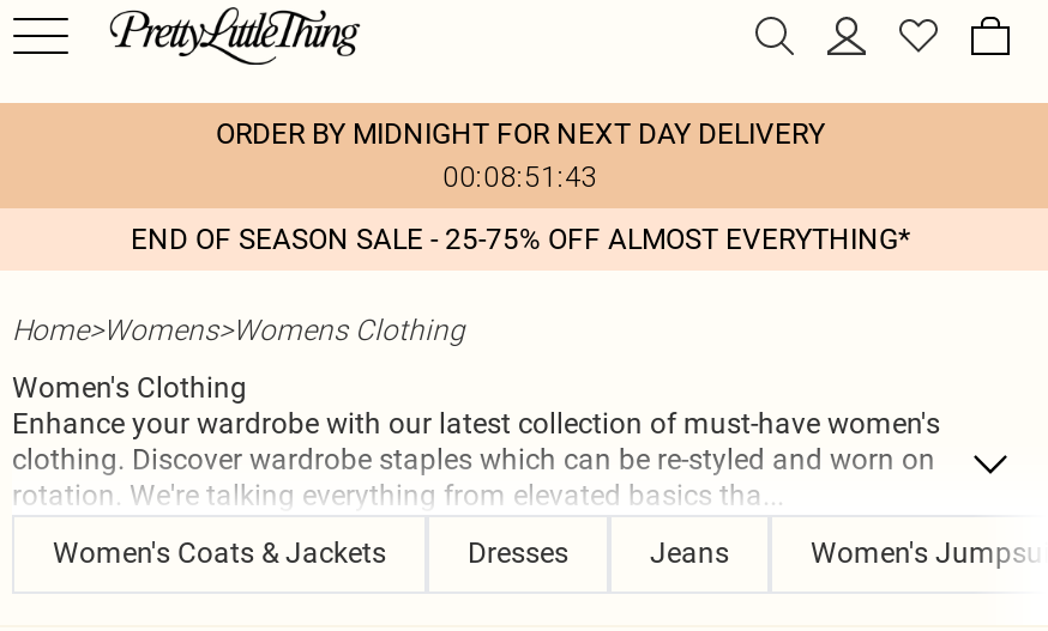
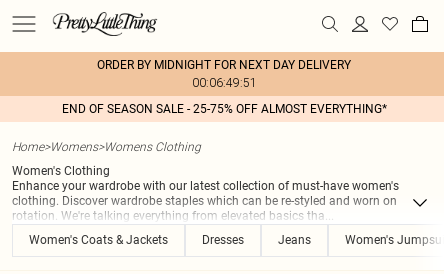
[442,158,598,194] 00:08:51:43 -> [191,75,256,90] 00:06:49:51

